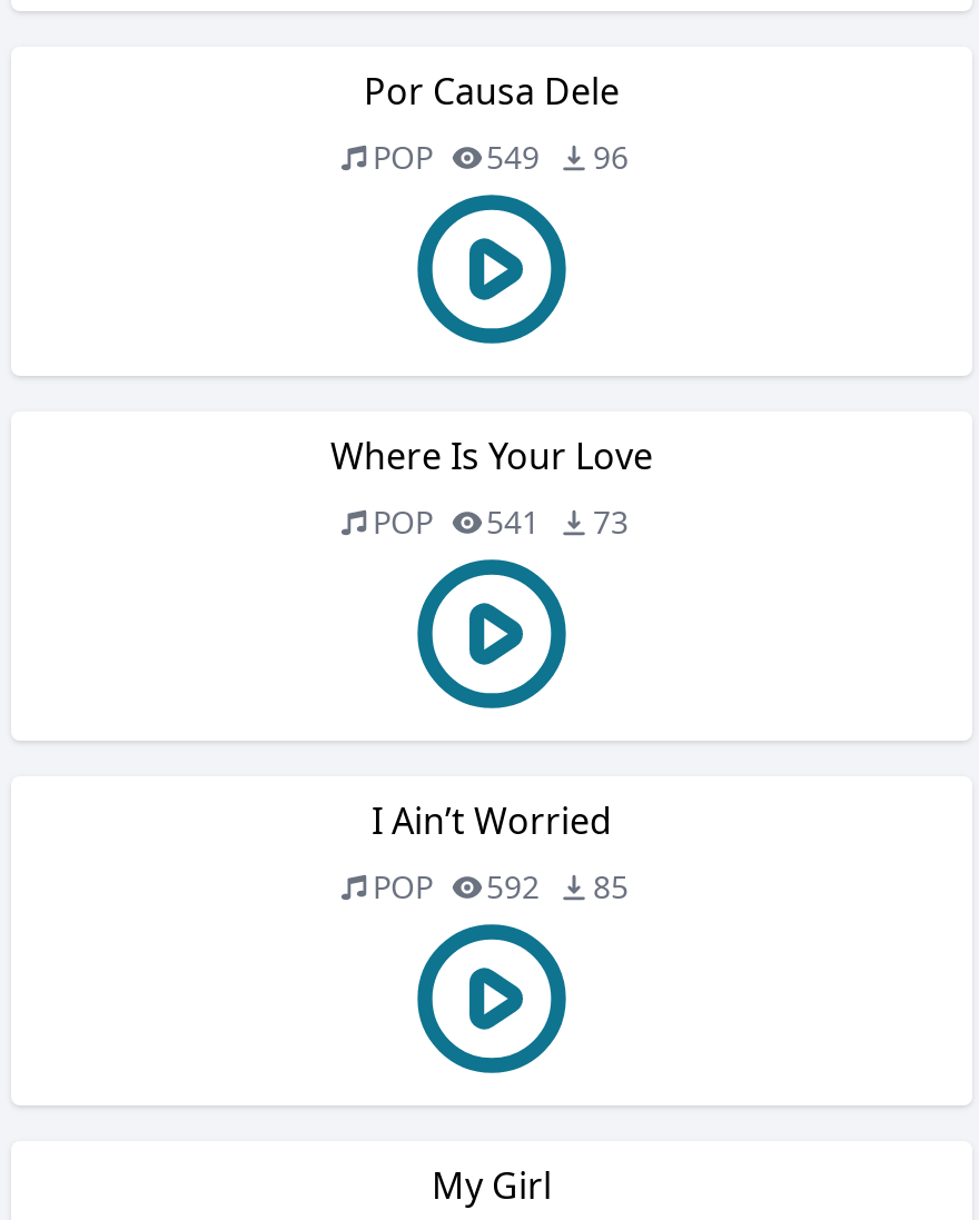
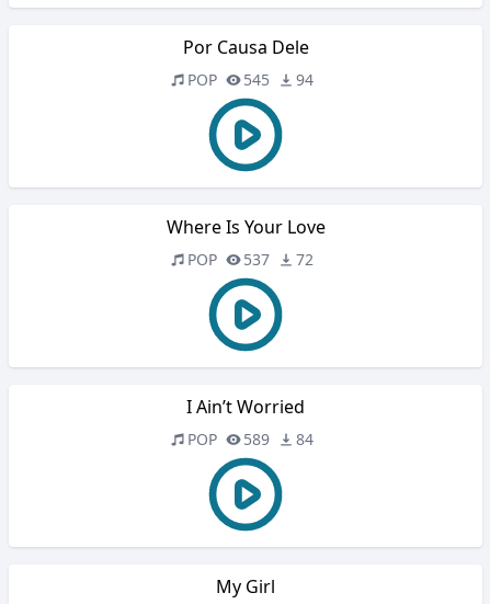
[486,136,540,178] 549 -> [243,69,269,90] 545
[593,136,629,178] 96 -> [295,69,313,90] 94
[486,500,540,543] 541 -> [243,249,269,270] 537
[593,500,629,543] 73 -> [295,249,313,270] 72
[486,865,540,907] 592 -> [243,429,269,449] 589
[593,865,629,907] 85 -> [295,429,313,449] 84

